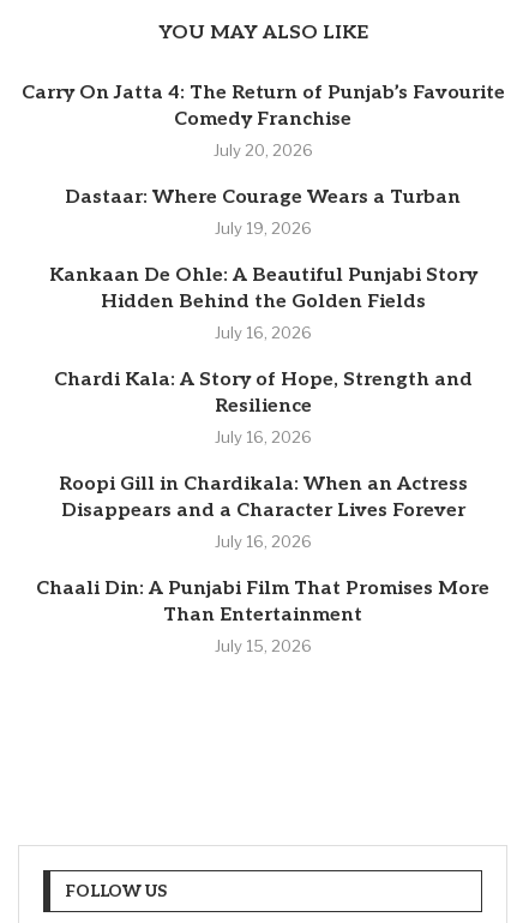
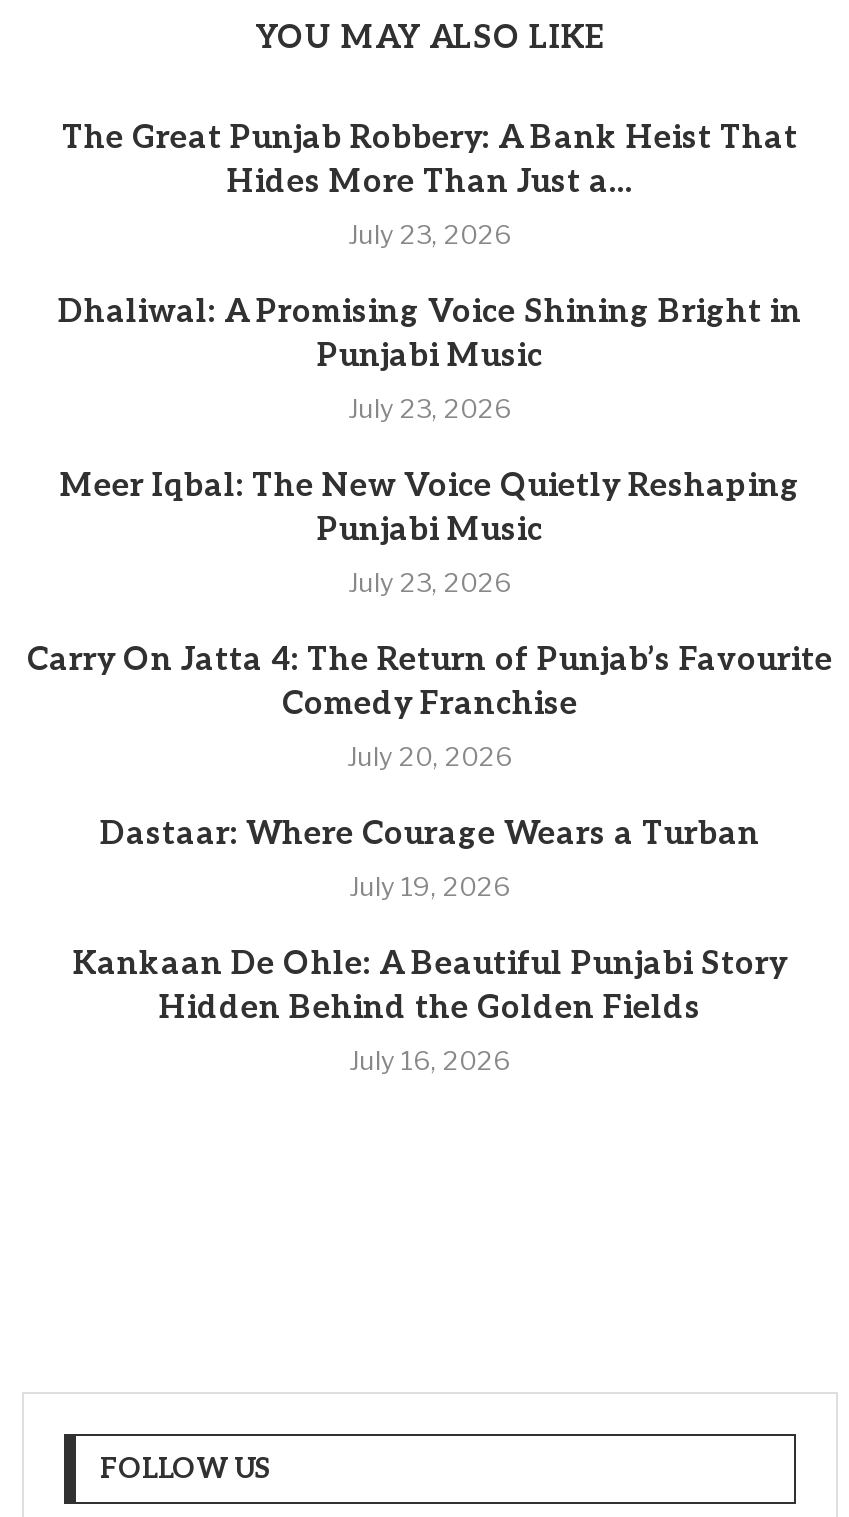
none -> [58,120,802,598] The Great Punjab Robbery: A Bank Heist That | Hides More Than Just a... | July 23, 2026 | Dhaliwal: A Promising Voice Shining Bright in | Punjabi Music | July 23, 2026 | Meer Iqbal: The New Voice Quietly Reshaping | Punjabi Music | July 23, 2026
moved [21,81,504,342] -> [27,642,833,1076]: Carry On Jatta 4: The Return of Punjab’s Favourite | Comedy Franchise | July 20, 2026 | Dastaar: Where Courage Wears a Turban | July 19, 2026 | Kankaan De Ohle: A Beautiful Punjabi Story | Hidden Behind the Golden Fields | July 16, 2026
[36,368,489,655] Chardi Kala: A Story of Hope, Strength and | Resilience | July 16, 2026 | Roopi Gill in Chardikala: When an Actress | Disappears and a Character Lives Forever | July 16, 2026 | Chaali Din: A Punjabi Film That Promises More | Than Entertainment | July 15, 2026 -> none

